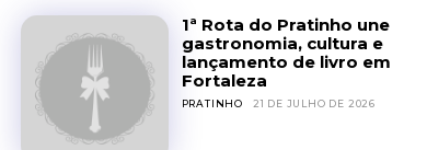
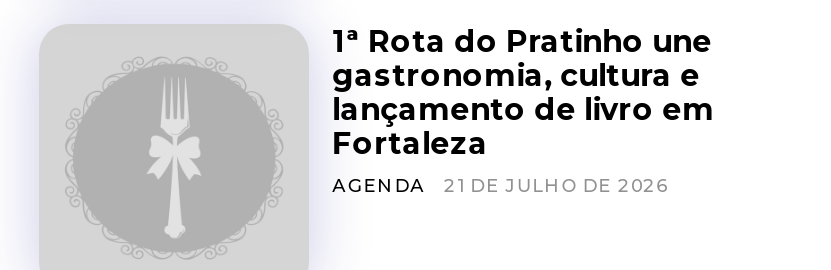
[181,97,243,109] PRATINHO -> [332,174,426,196] AGENDA

